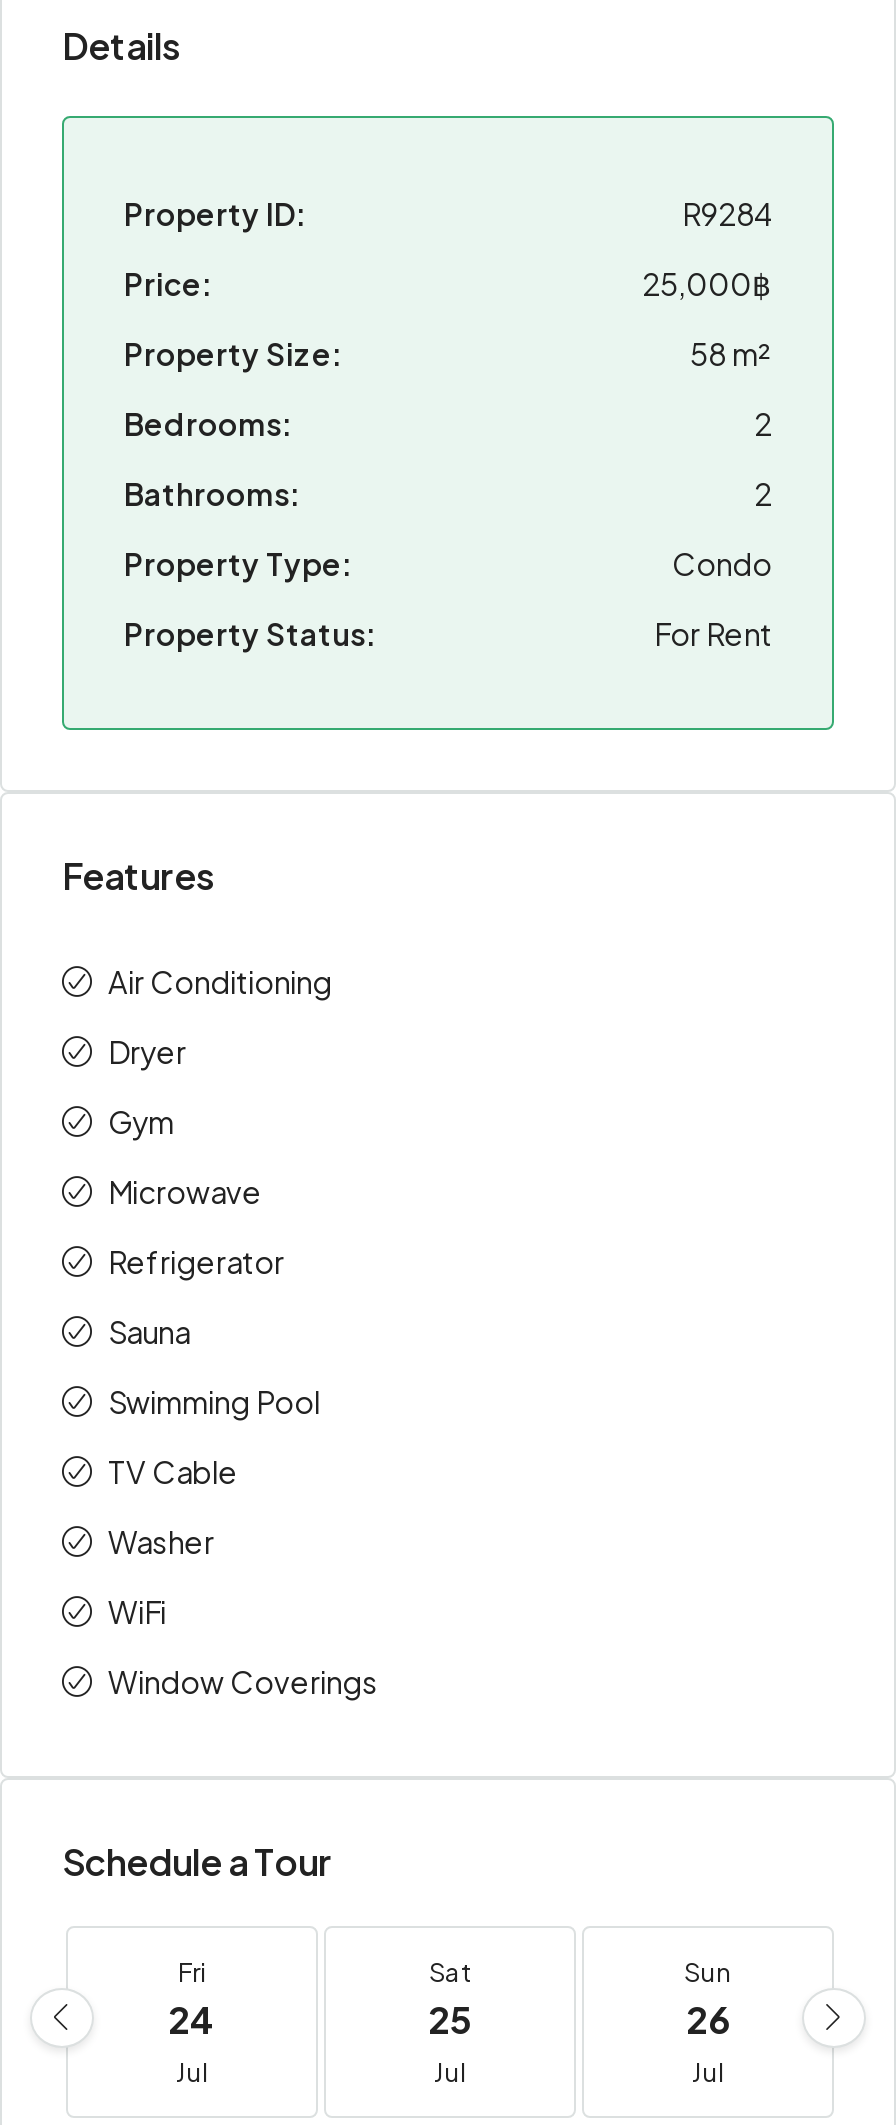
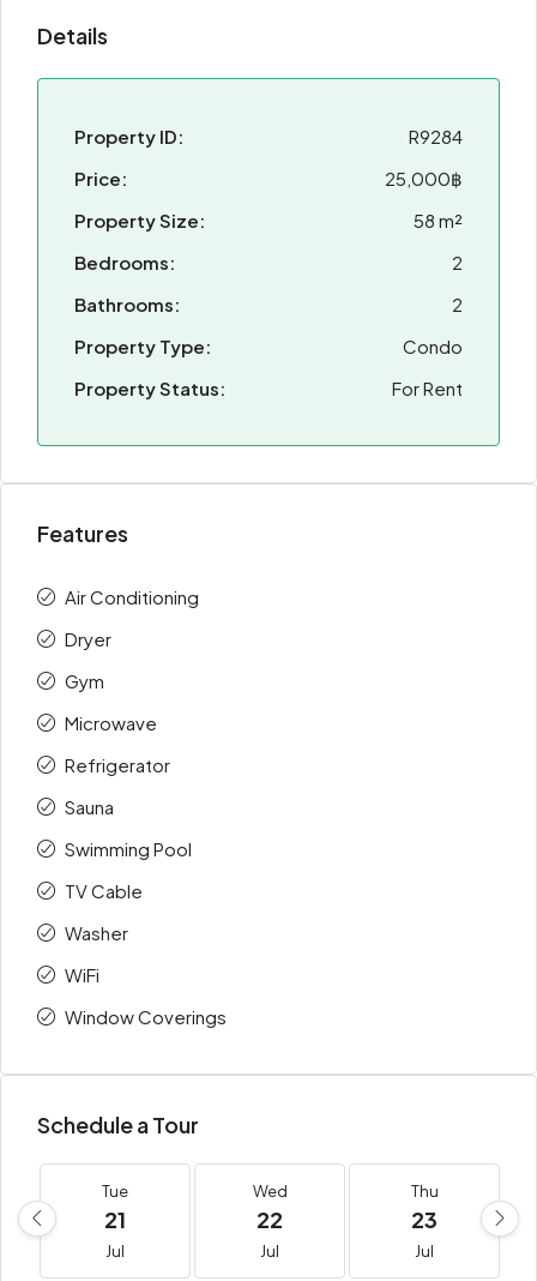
[168,1956,216,2042] Fri | 24 -> [102,1181,128,1233] Tue | 21
[428,1956,472,2042] Sat | 25 -> [252,1181,287,1233] Wed | 22
[684,1956,732,2042] Sun | 26 -> [411,1181,438,1233] Thu | 23

